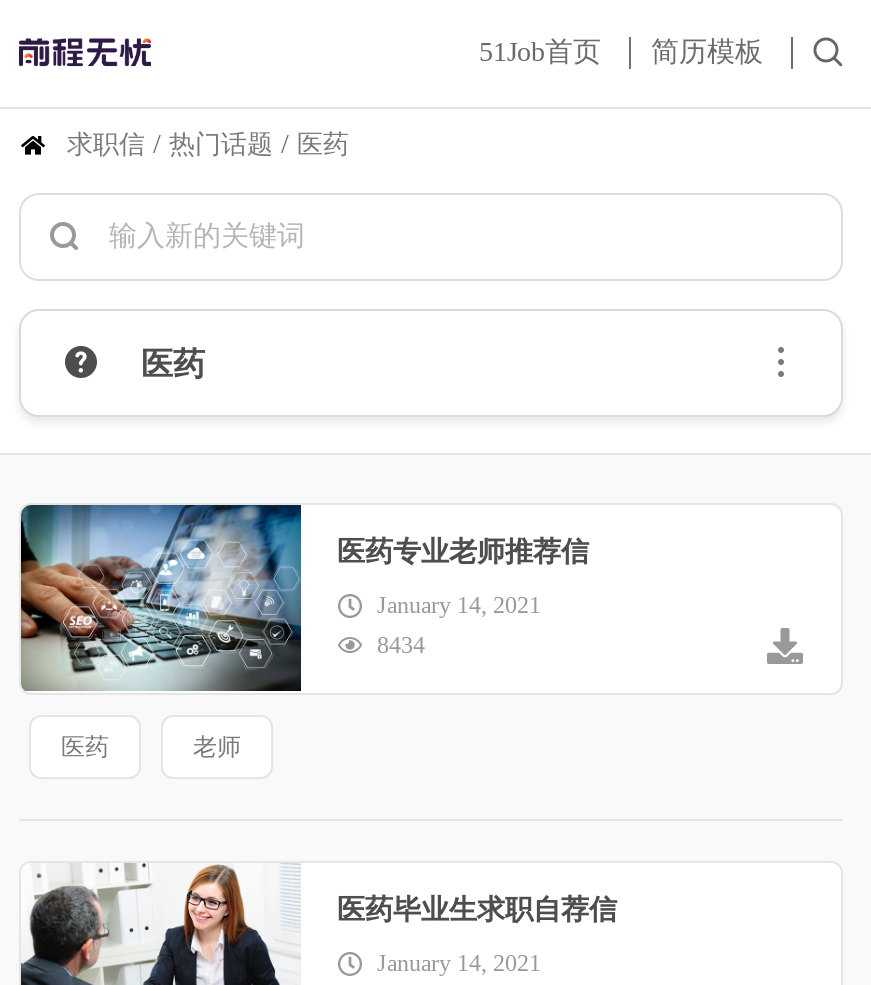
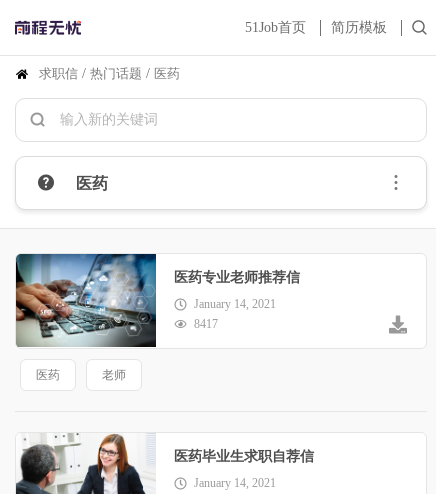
[377,631,425,659] 8434 -> [194,317,218,331] 8417

